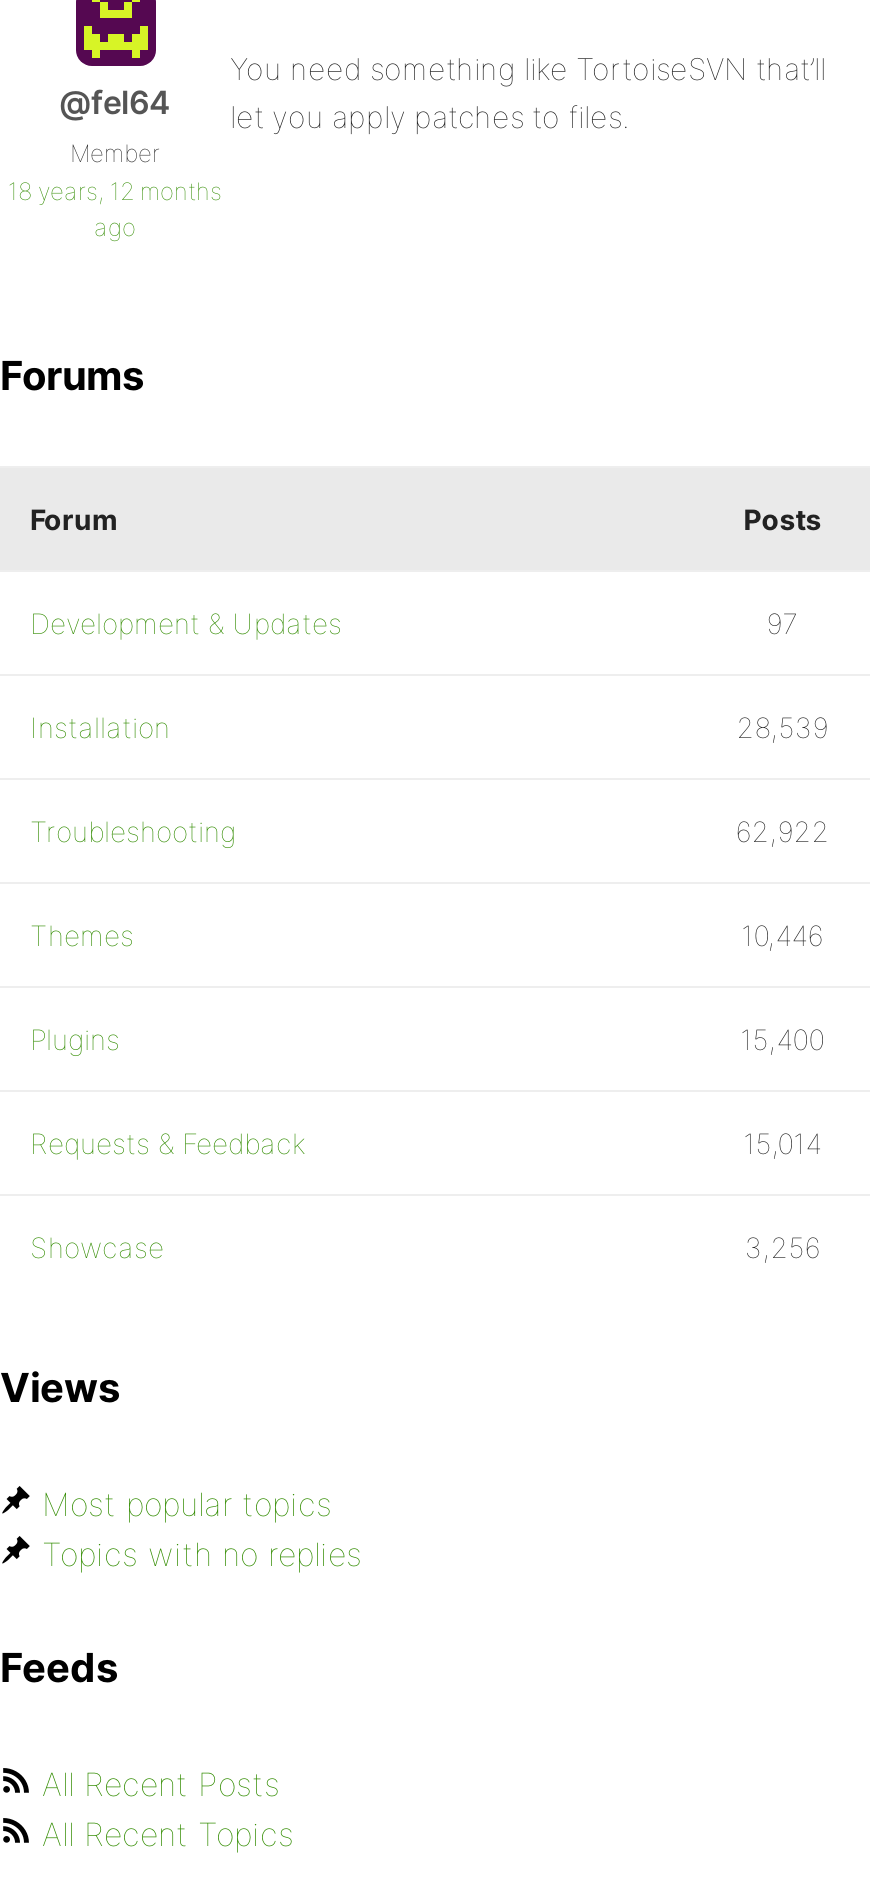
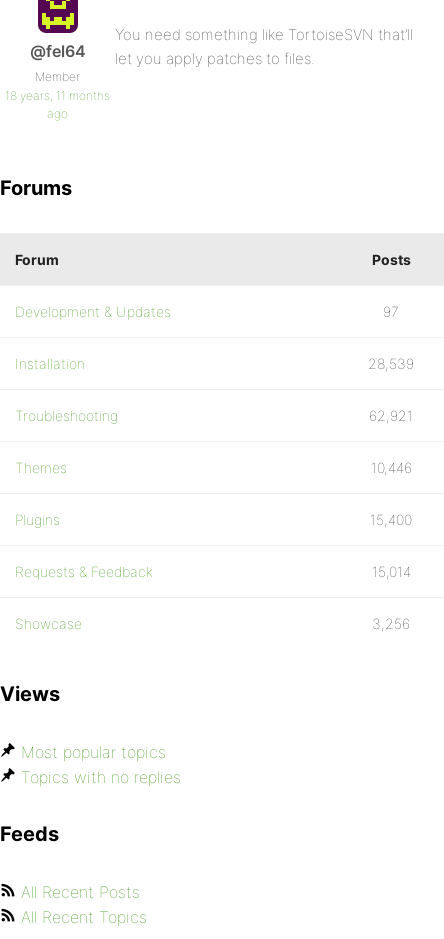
[8,176,222,206] 18 years, 12 months -> [5,88,110,103] 18 years, 11 months
[735,814,829,848] 62,922 -> [369,407,413,424] 62,921

